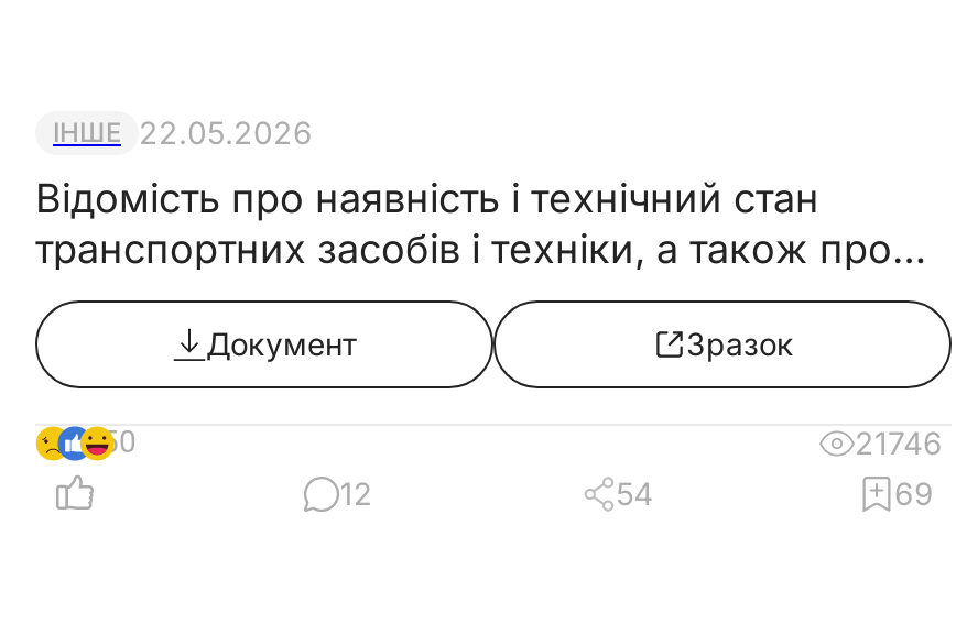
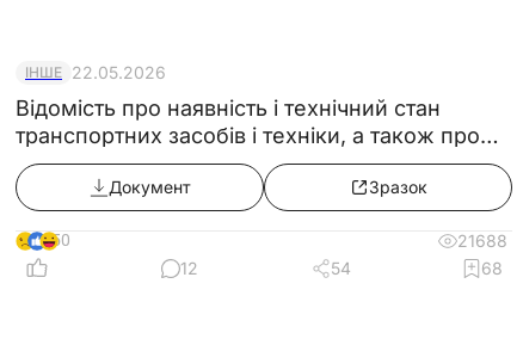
[855,424,943,461] 21746 -> [457,230,507,251] 21688
[894,474,934,512] 69 -> [481,258,503,278] 68

